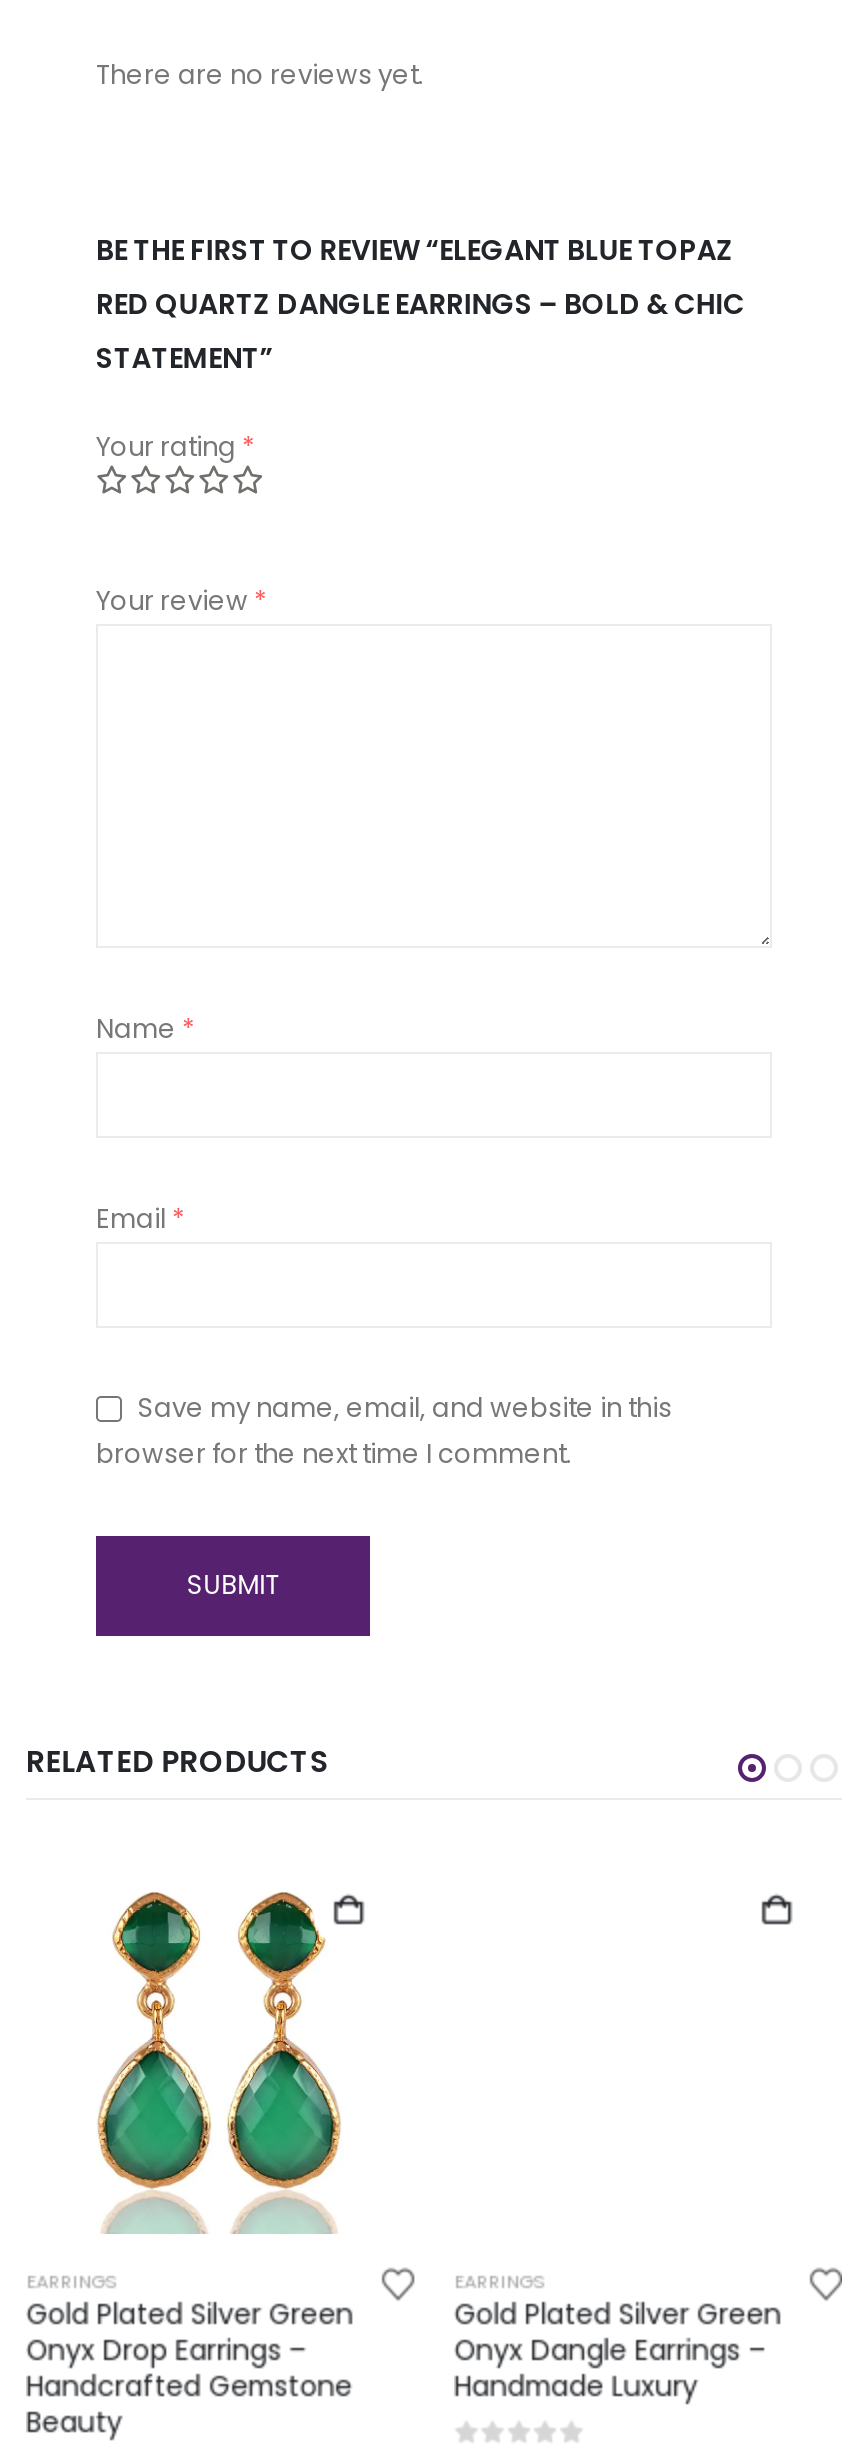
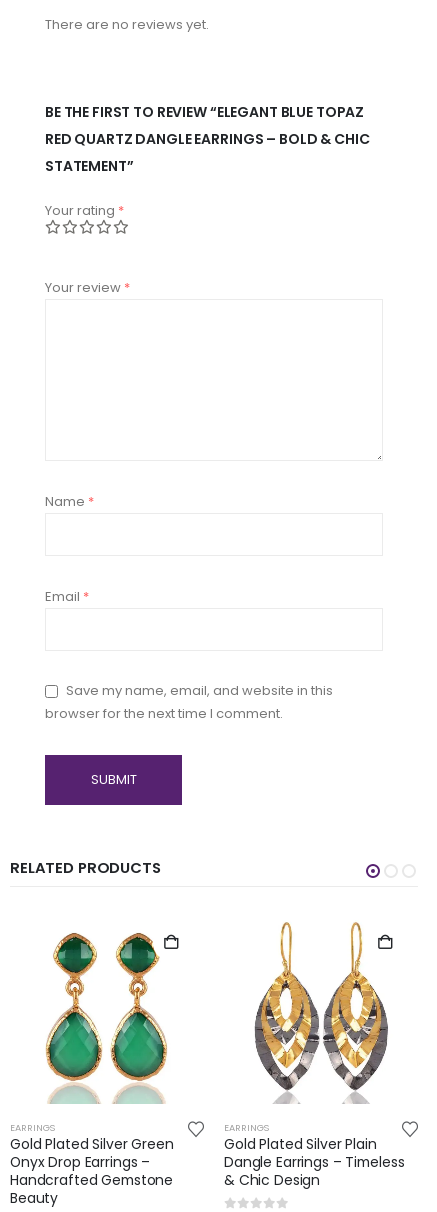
none -> [254,921,389,1104] [image]
[454,2293,781,2405] Gold Plated Silver Green | Onyx Dangle Earrings – | Handmade Luxury -> [224,1133,404,1189] Gold Plated Silver Plain | Dangle Earrings – Timeless | & Chic Design

